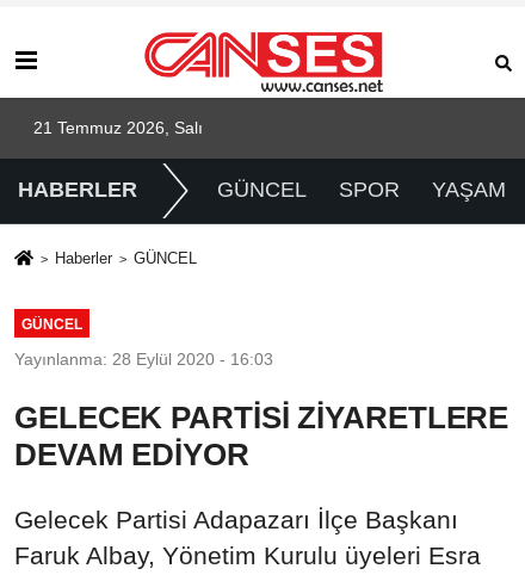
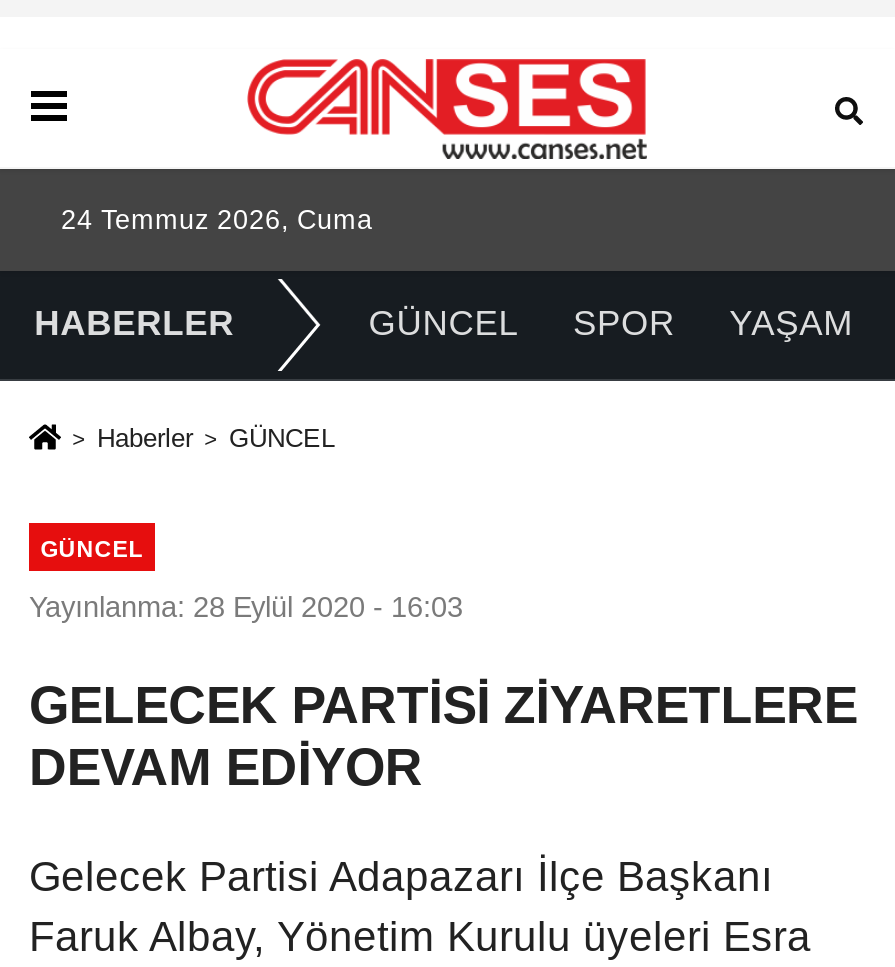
[33,119,203,137] 21 Temmuz 2026, Salı -> [61,205,373,235] 24 Temmuz 2026, Cuma

